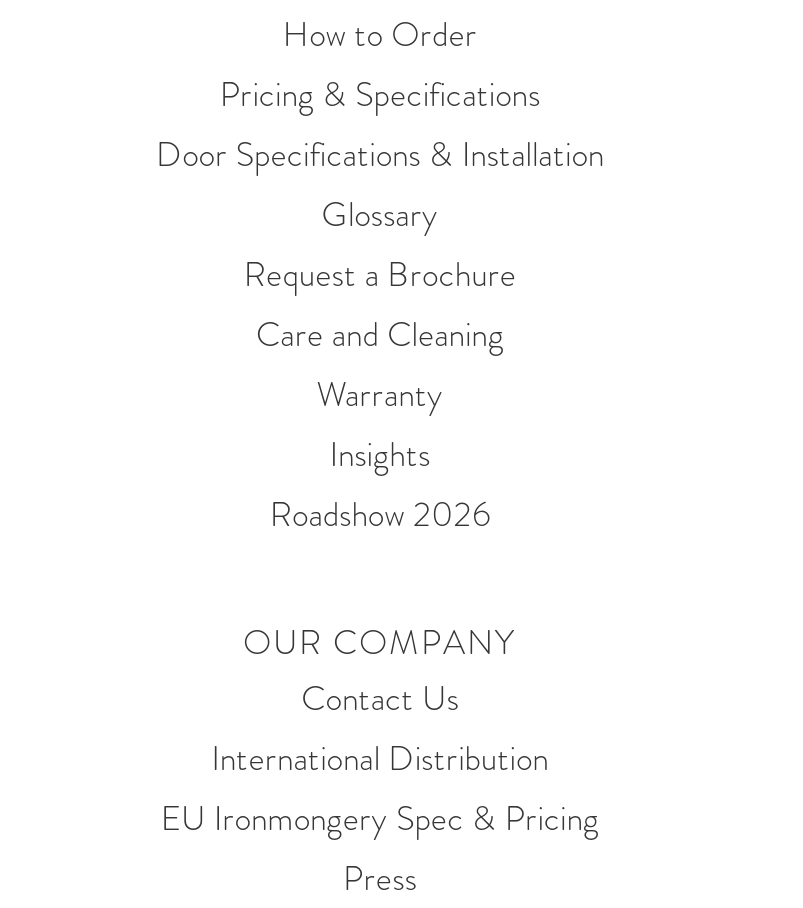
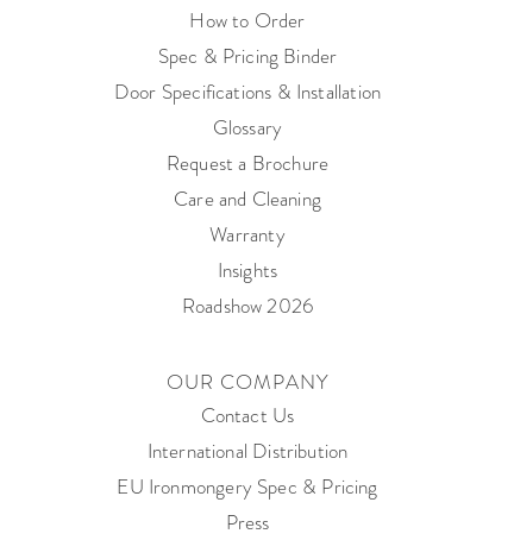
[220,71,540,117] Pricing & Specifications -> [158,42,337,70] Spec & Pricing Binder

